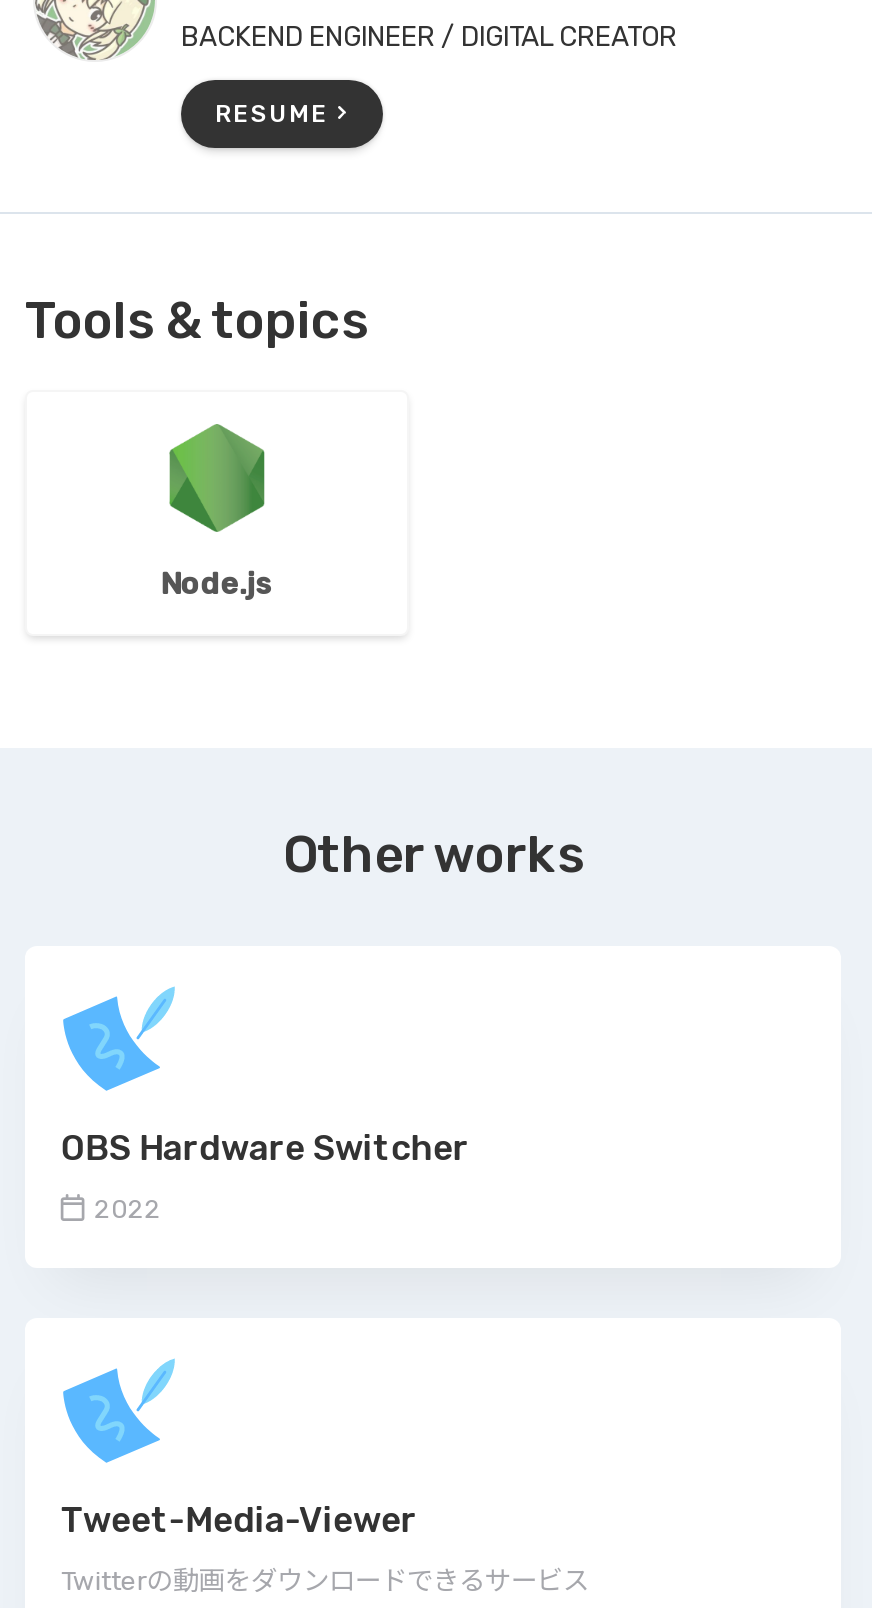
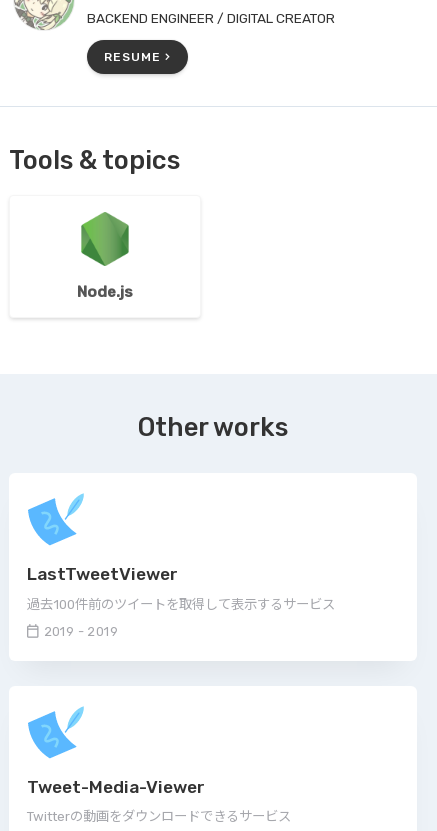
[61,1128,469,1224] OBS Hardware Switcher | 2022 -> [27,564,335,639] LastTweetViewer | 過去100件前のツイートを取得して表示するサービス | 2019 - 2019

